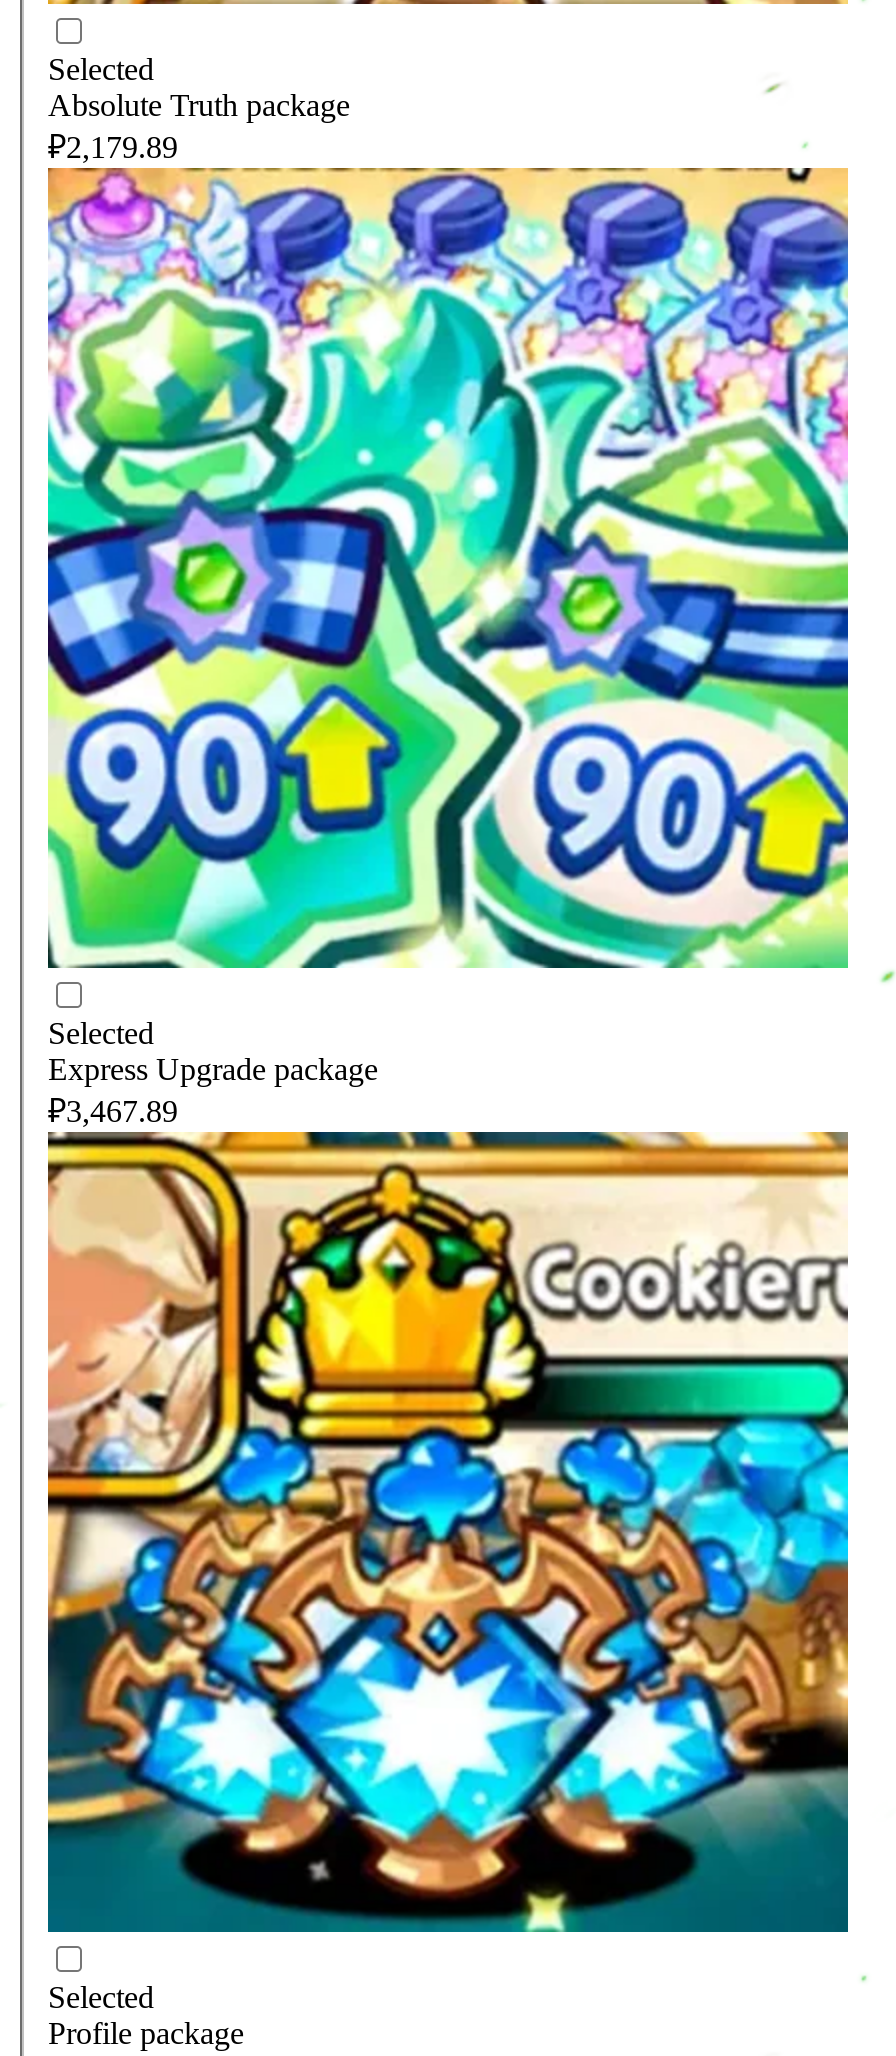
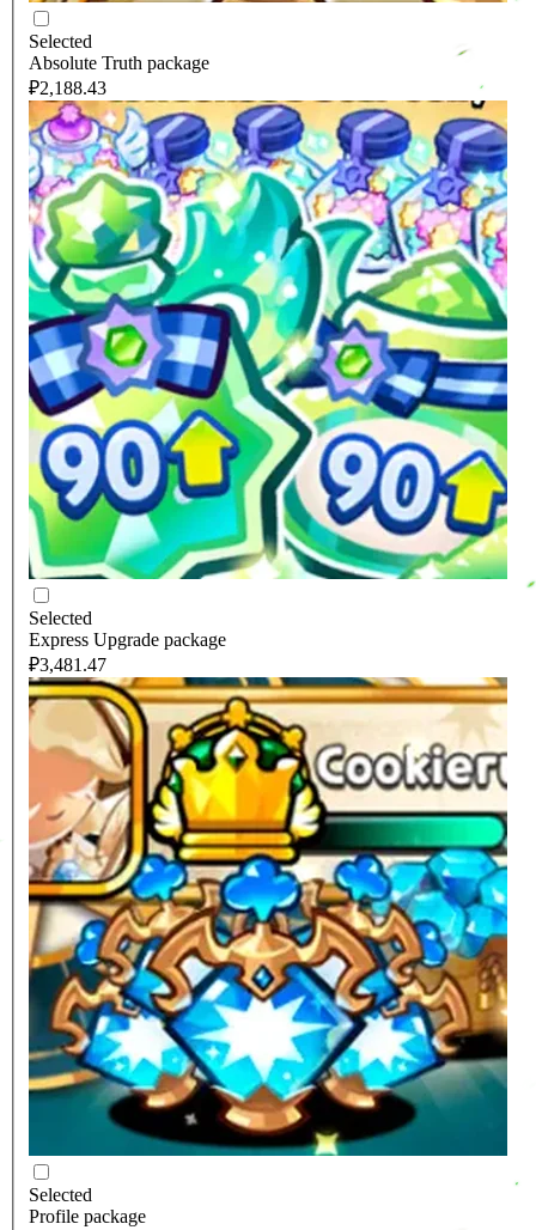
[48,131,178,165] ₽2,179.89 -> [29,78,106,99] ₽2,188.43
[48,1095,178,1129] ₽3,467.89 -> [29,655,106,675] ₽3,481.47

